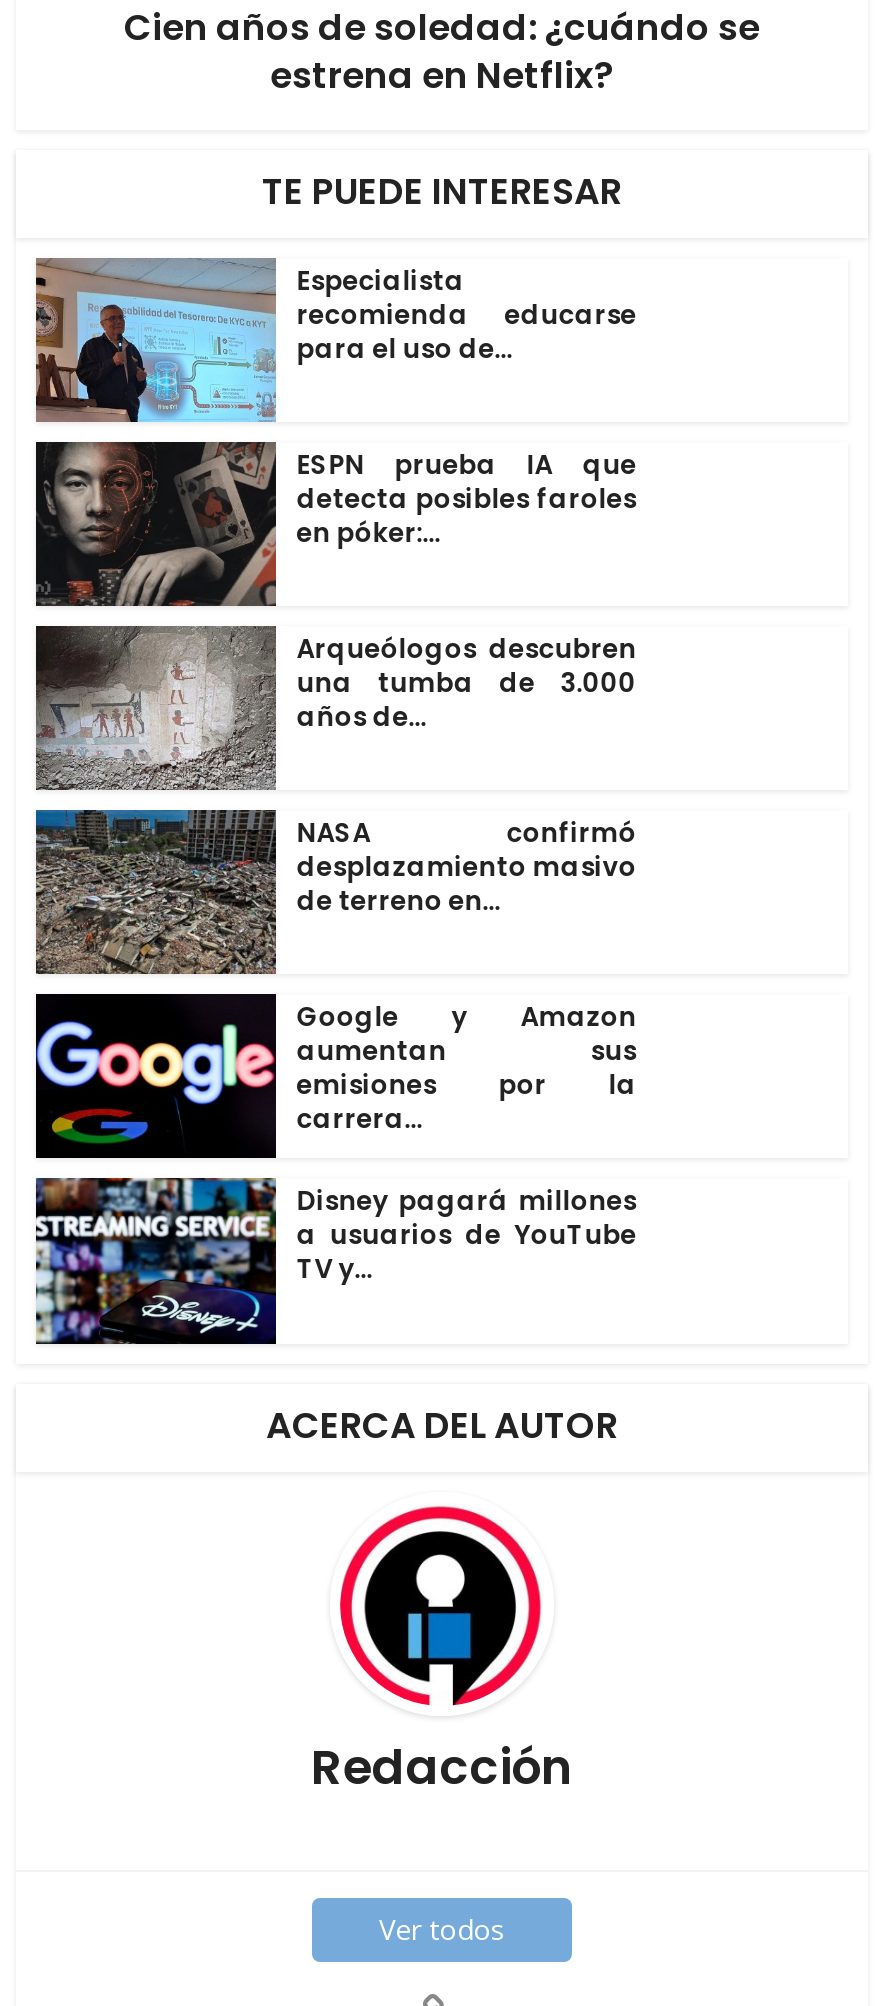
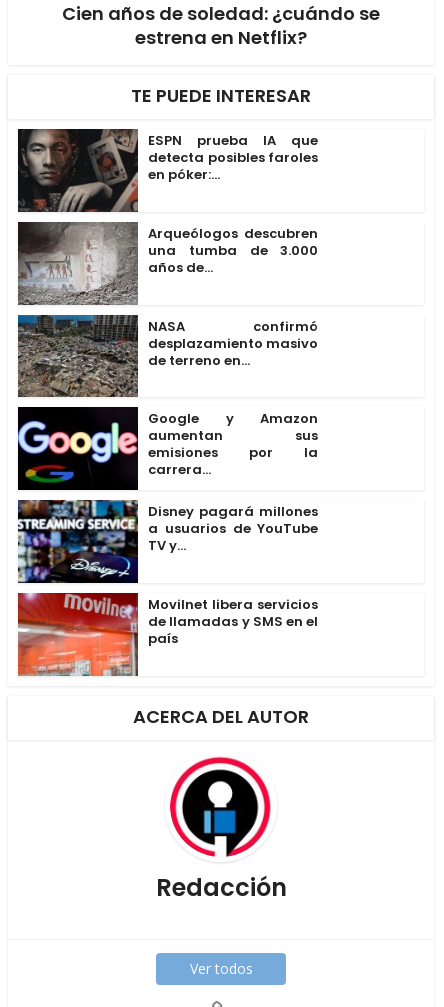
[34,256,636,424] [image] | Especialista | recomienda educarse | para el uso de... -> none
moved [32,430,636,1289] -> [16,123,318,555]: [image] | ESPN prueba IA que | detecta posibles faroles | ... | a usuarios de YouTube | TV y...
none -> [17,592,318,677] [image] | Movilnet libera servicios | de llamadas y SMS en el | país

